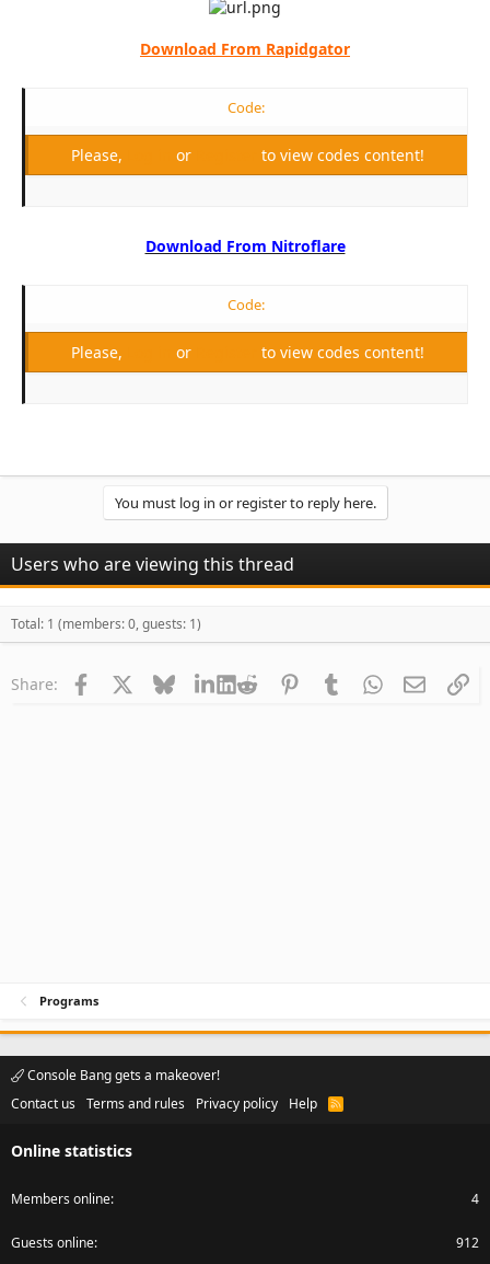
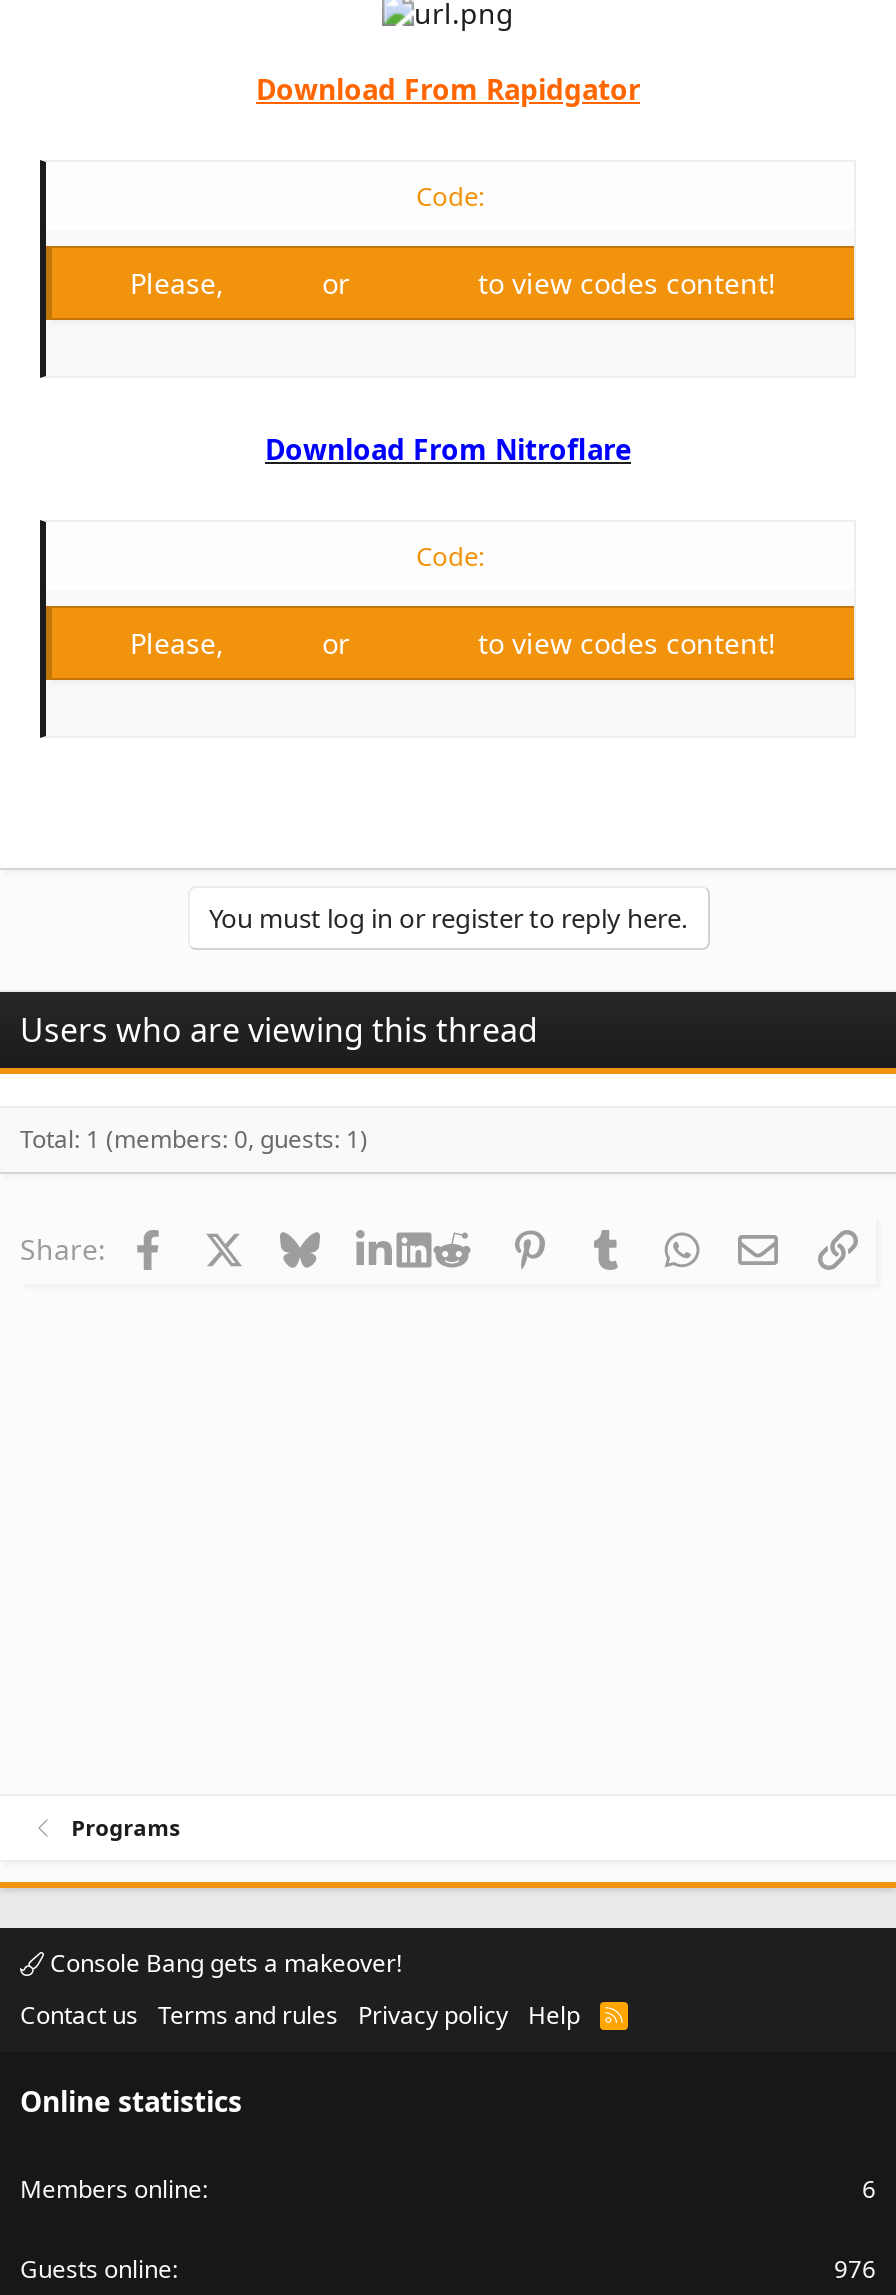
[471,1190,479,1208] 4 -> [862,2172,876,2206] 6
[456,1233,479,1252] 912 -> [834,2252,876,2286] 976

